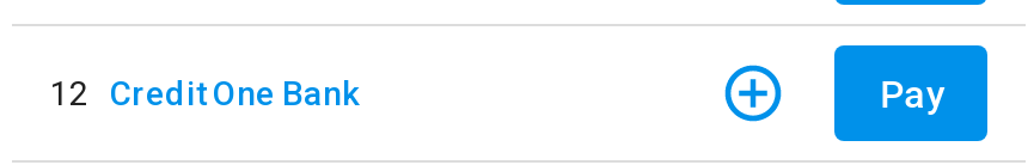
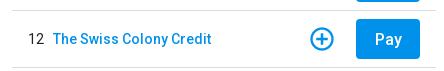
[50,73,359,111] 12 Credit One Bank -> [28,30,211,46] 12 The Swiss Colony Credit

